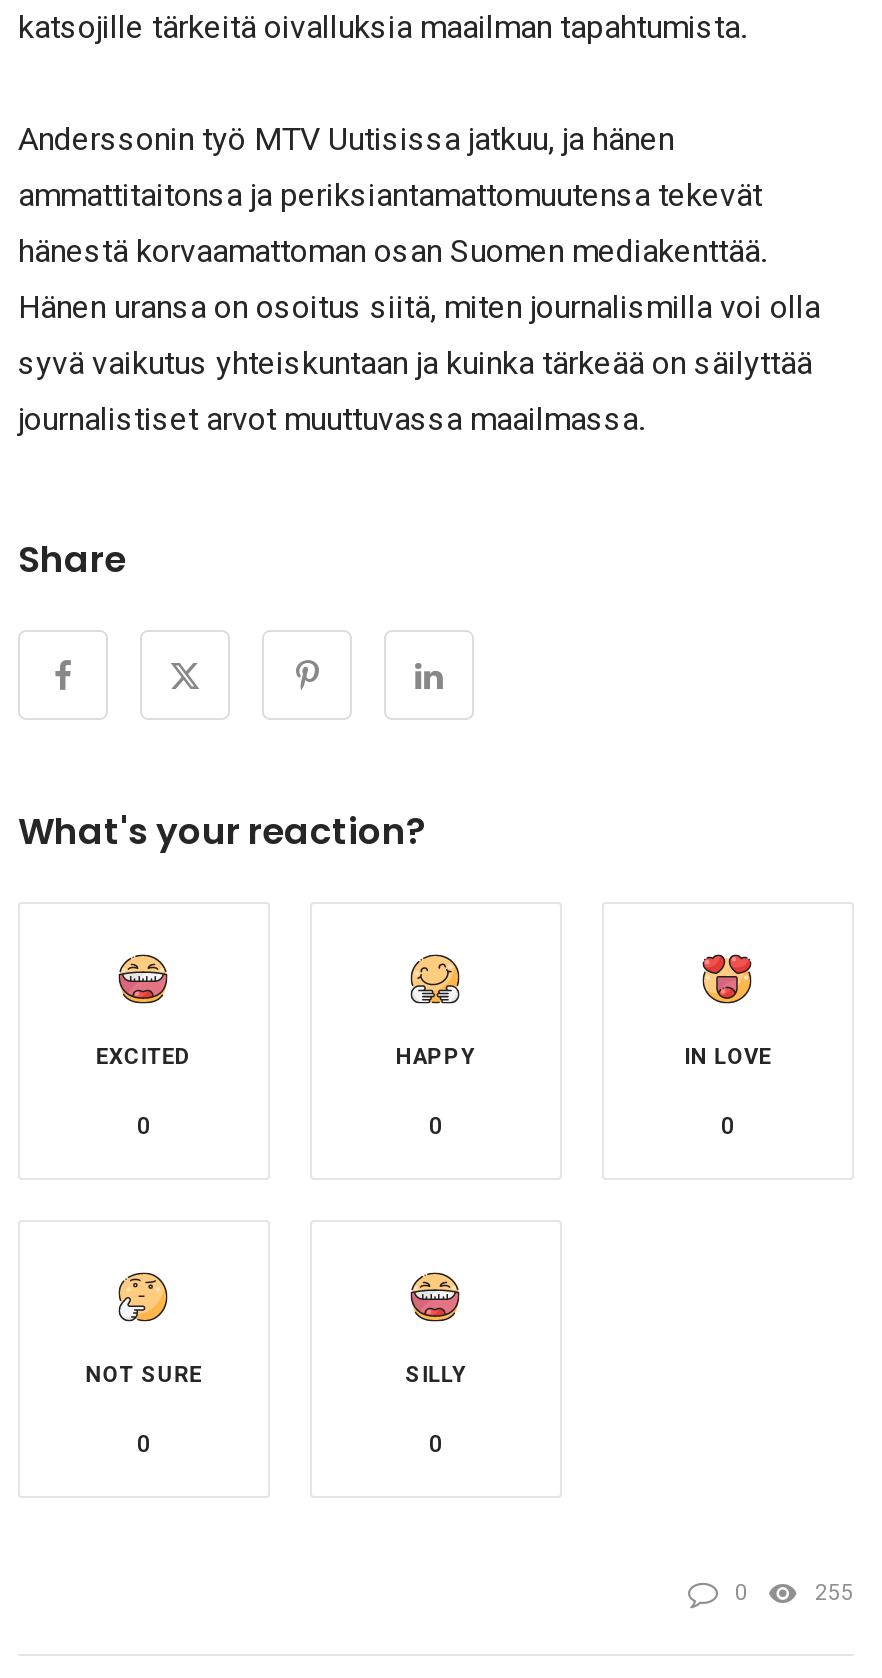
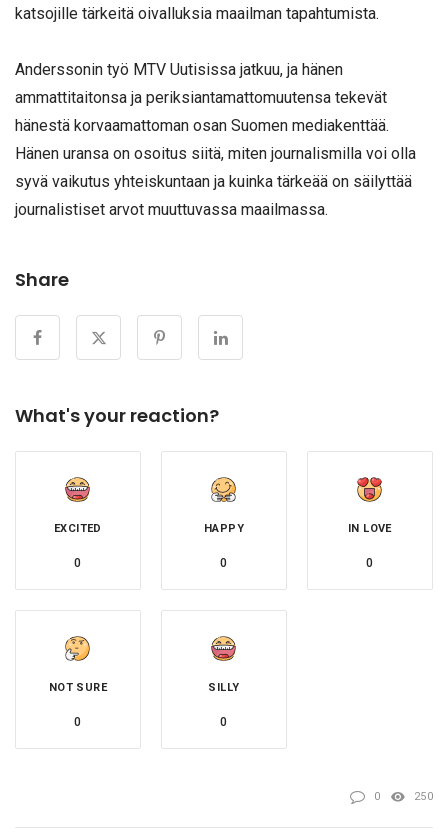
[815,1579,854,1605] 255 -> [413,789,433,802] 250

